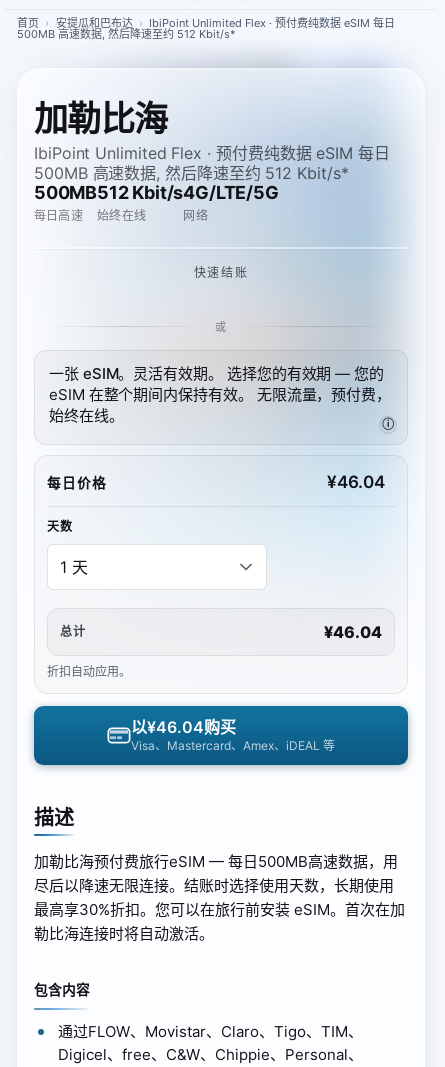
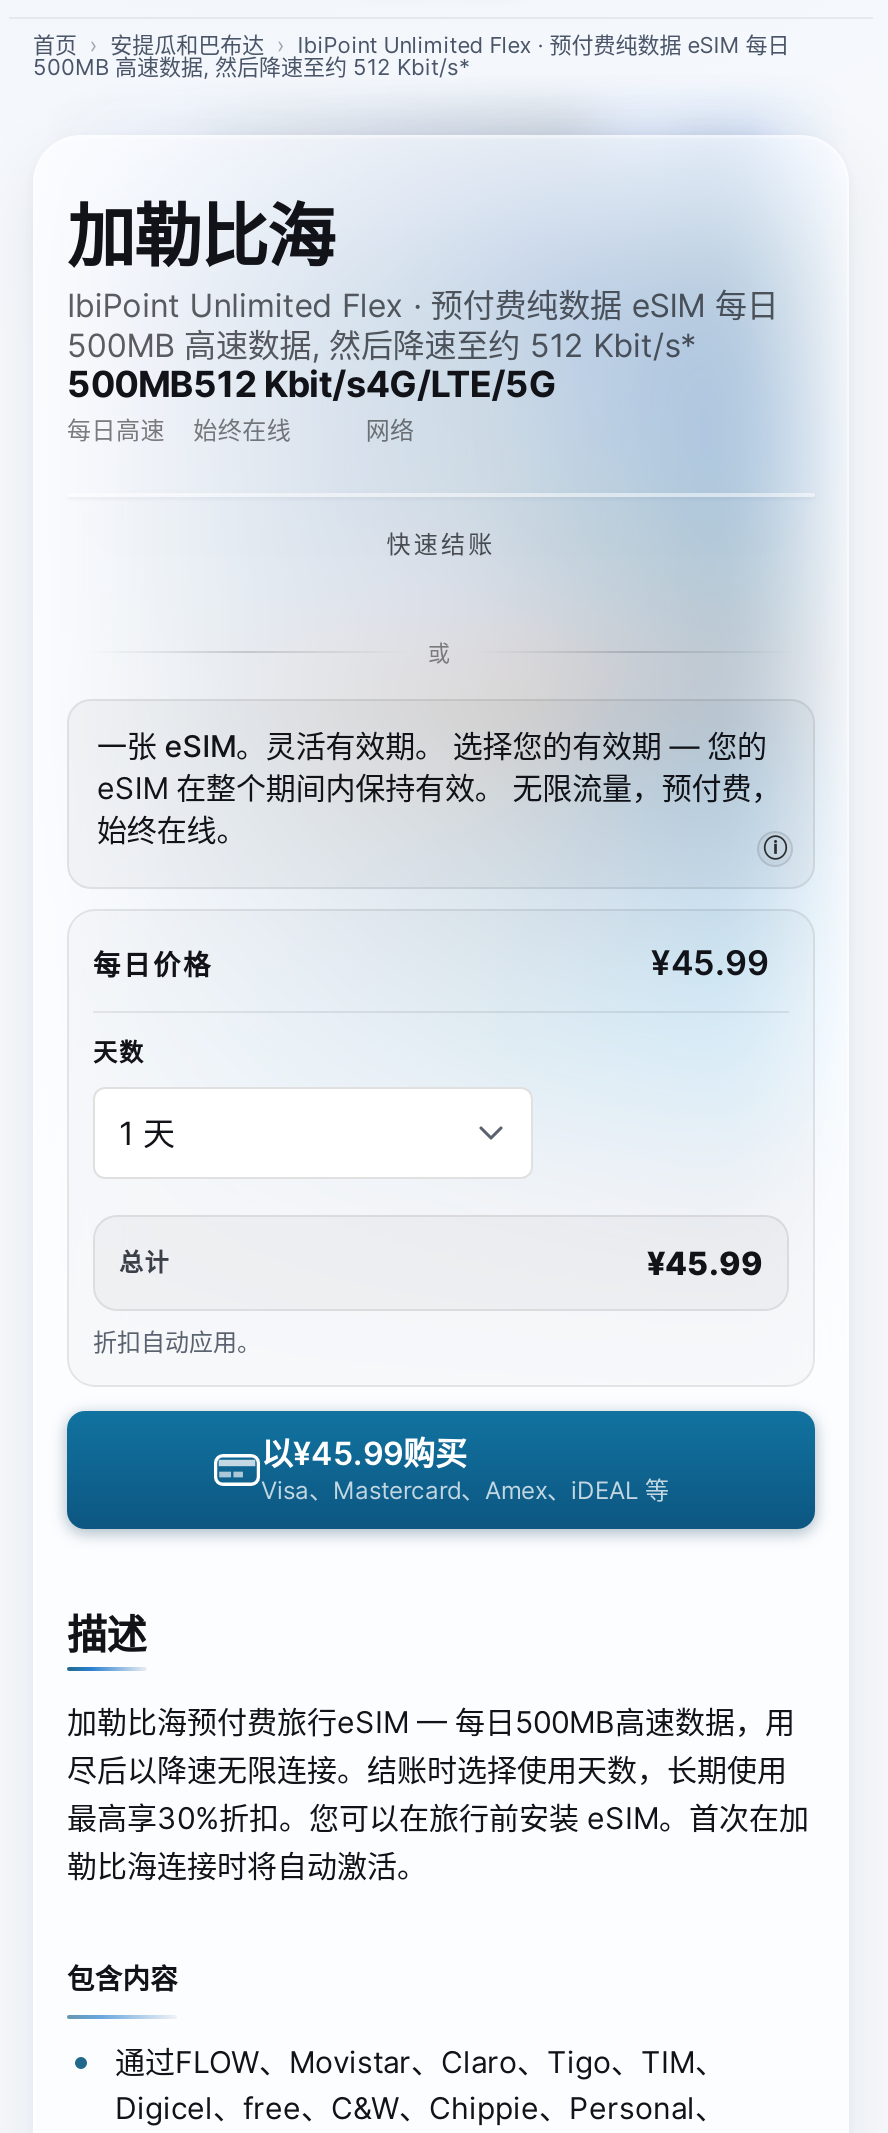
[327,472,385,492] ¥46.04 -> [651,943,769,983] ¥45.99
[324,622,382,642] ¥46.04 -> [647,1243,763,1283] ¥45.99
[131,717,236,737] 以¥46.04购买 -> [261,1433,467,1473] 以¥45.99购买

